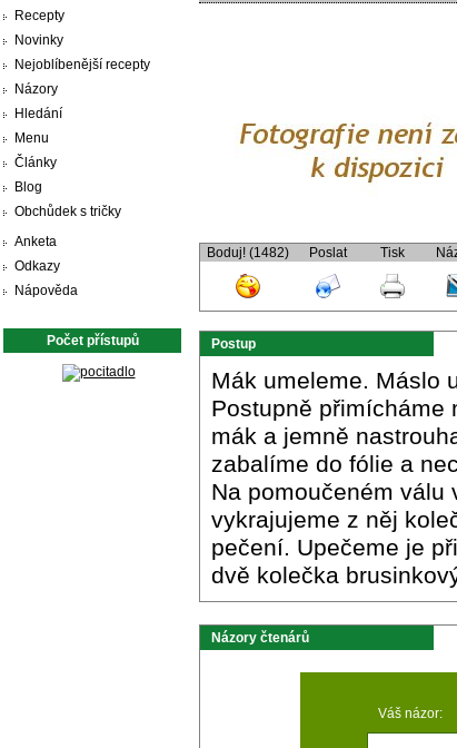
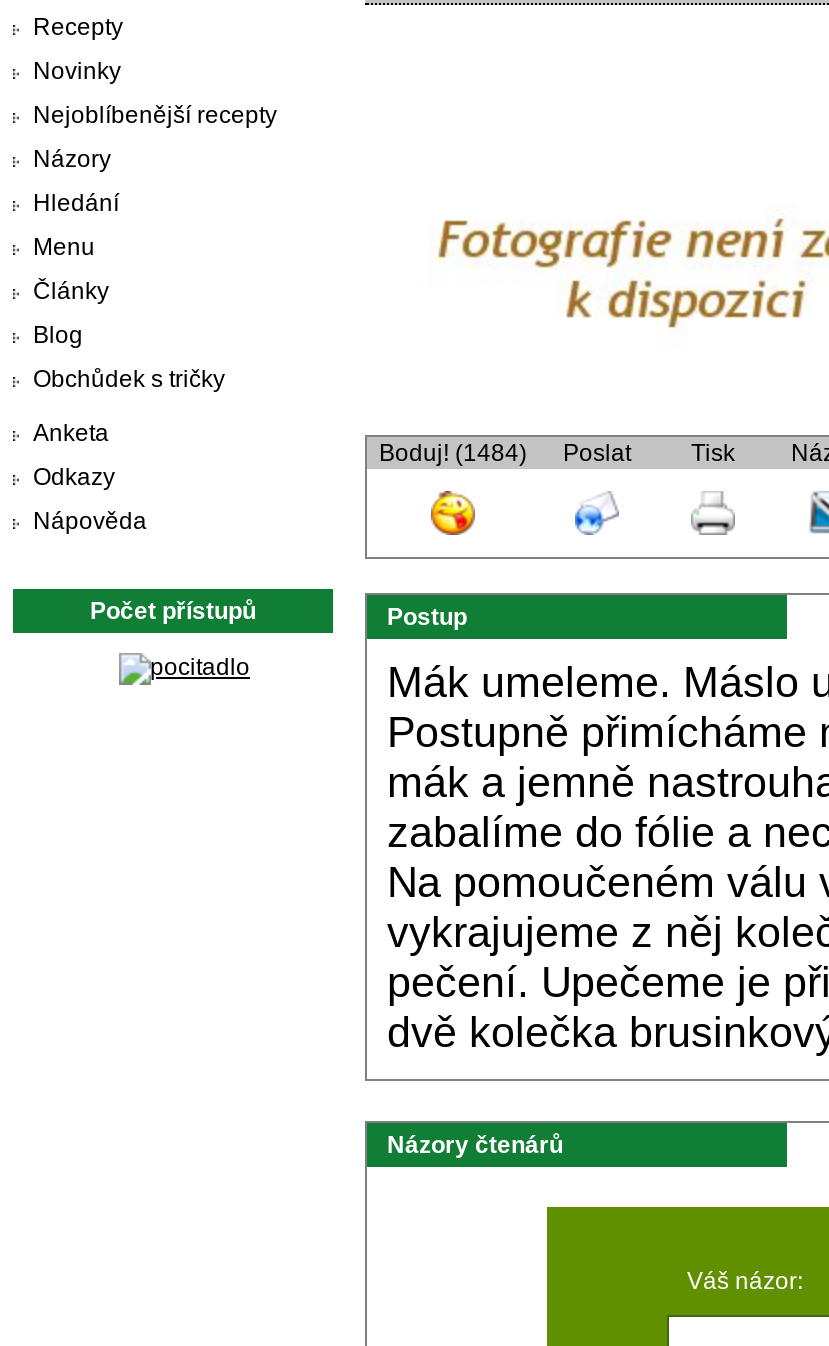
[207,245,347,260] Boduj! (1482) Poslat -> [379,439,631,467] Boduj! (1484) Poslat

